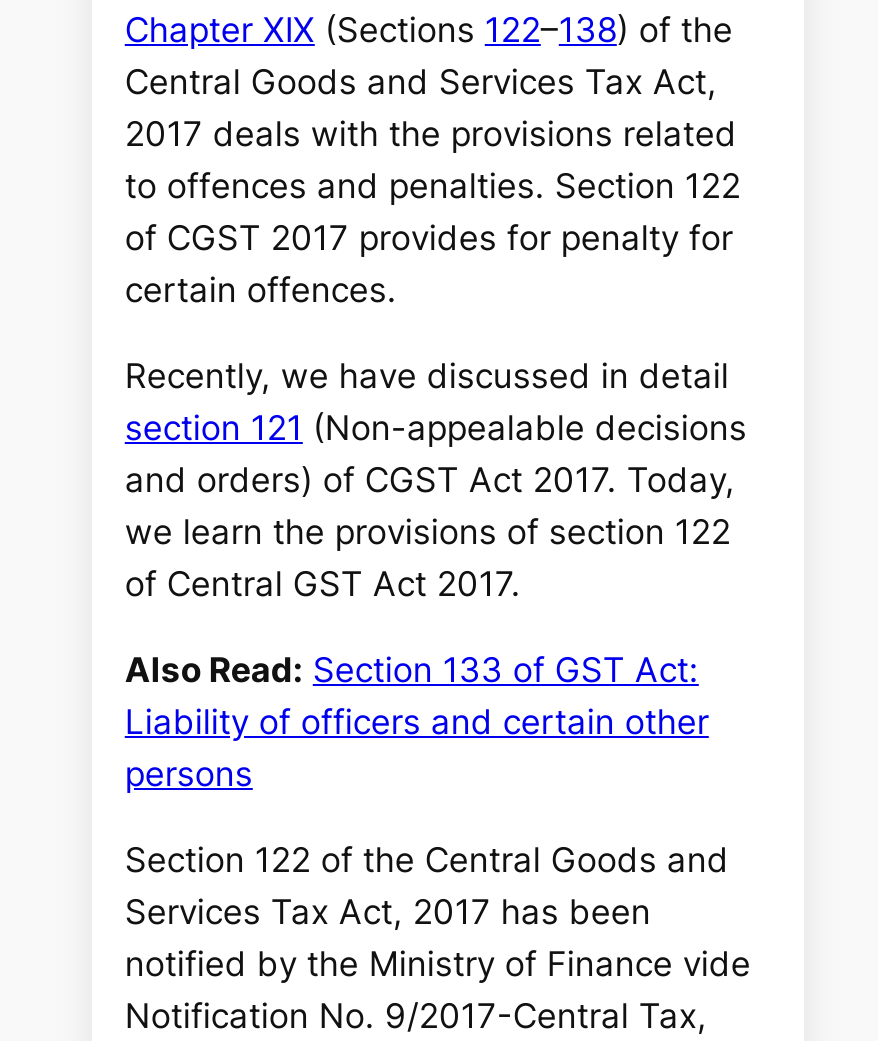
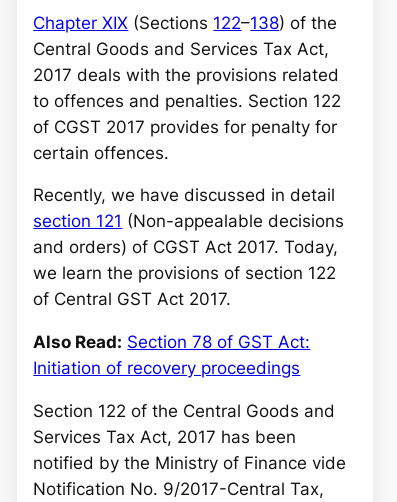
[125,649,709,793] Also Read: Section 133 of GST Act: | Liability of officers and certain other | persons -> [33,332,310,378] Also Read: Section 78 of GST Act: | Initiation of recovery proceedings

